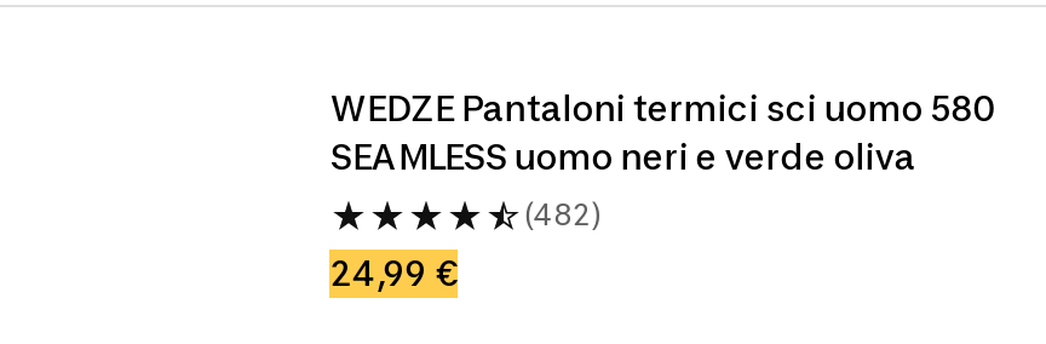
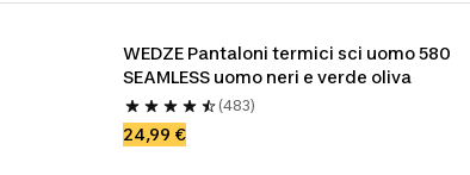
[524,196,601,233] (482) -> [219,96,256,114] (483)

